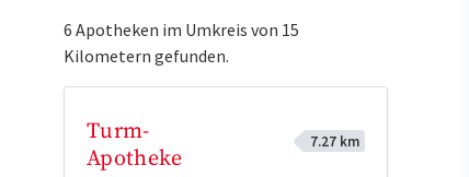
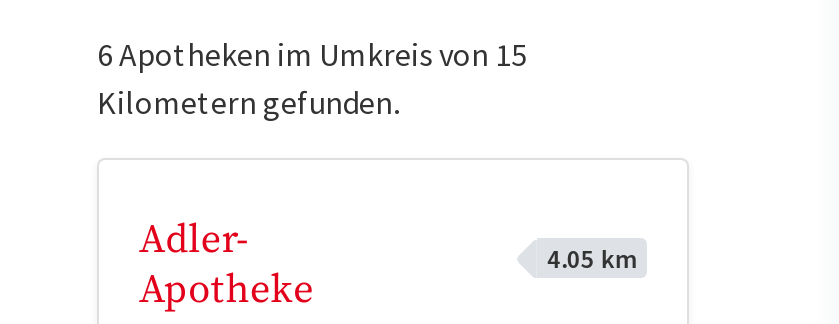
[87,118,150,146] Turm- -> [139,216,249,266] Adler-
[310,132,359,150] 7.27 km -> [547,241,637,275] 4.05 km

